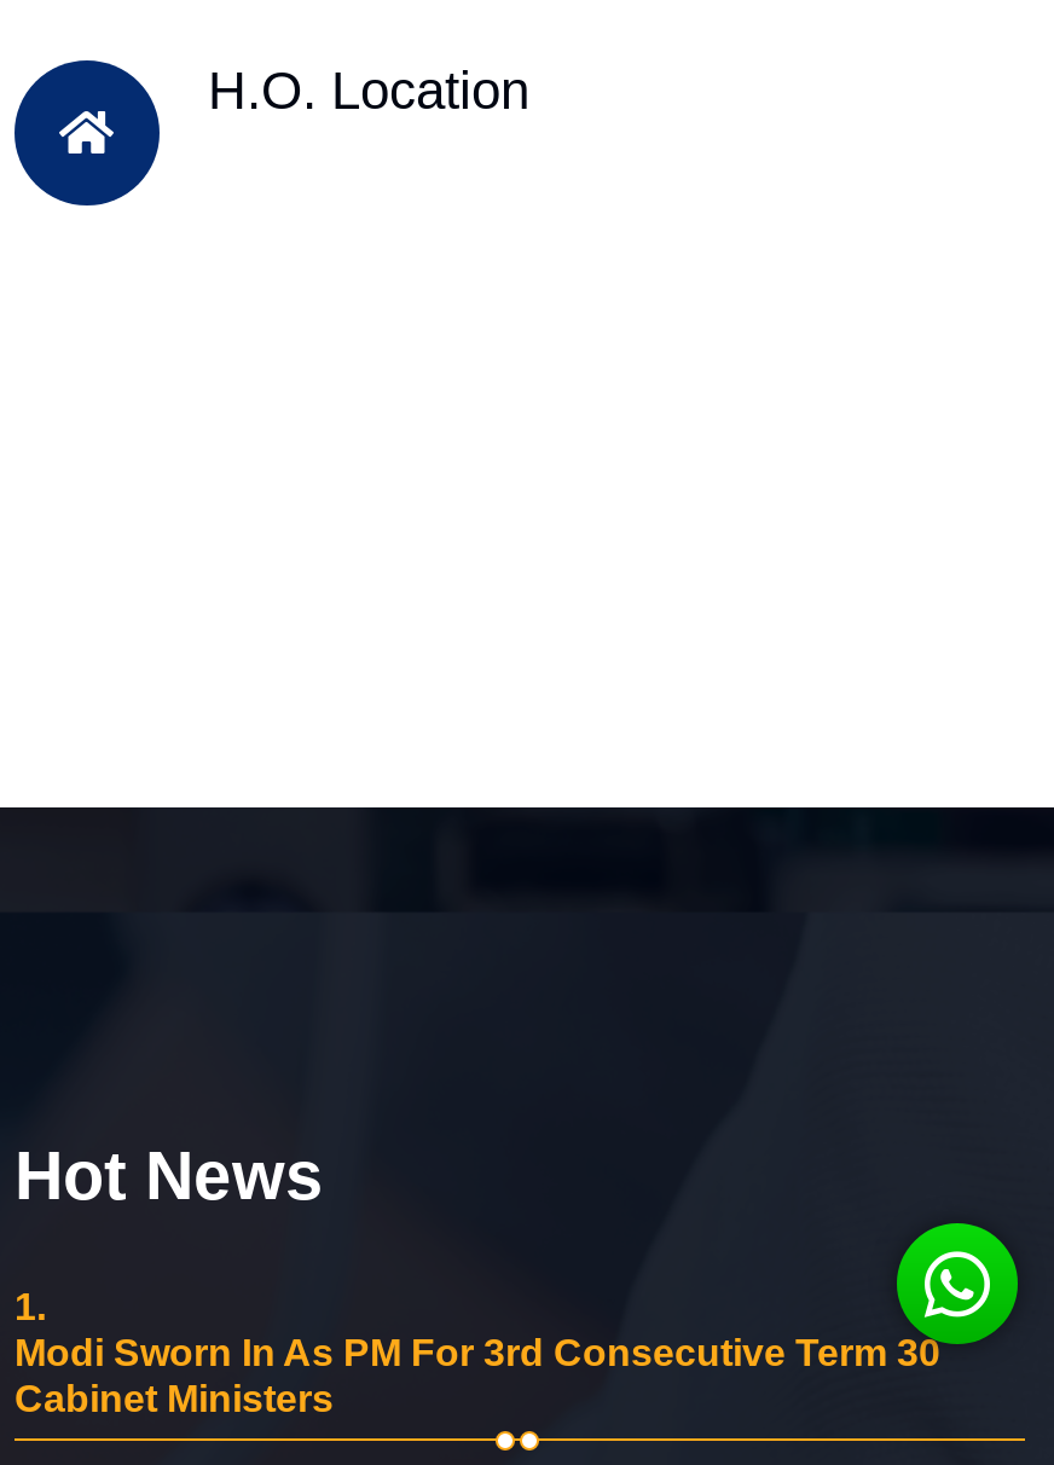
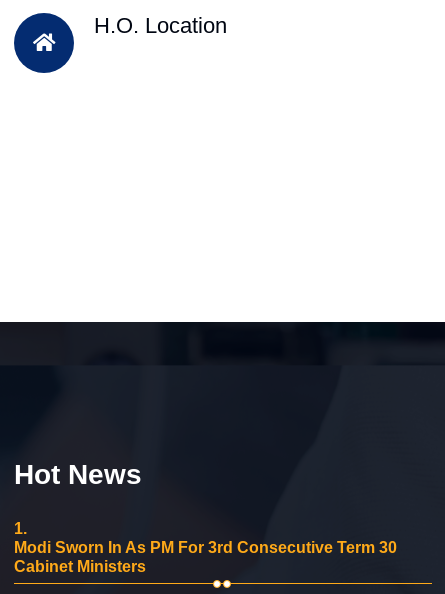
[894,1221,1020,1347] [image] -> none

